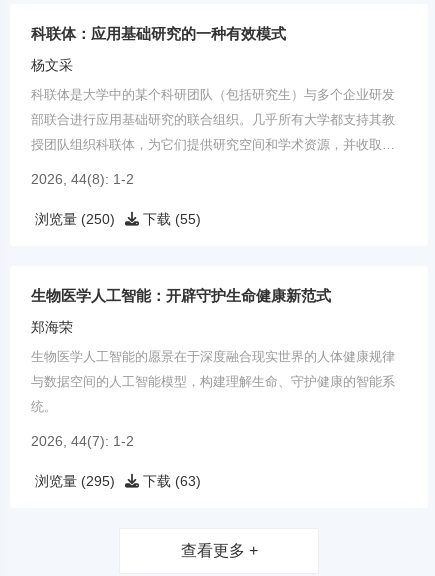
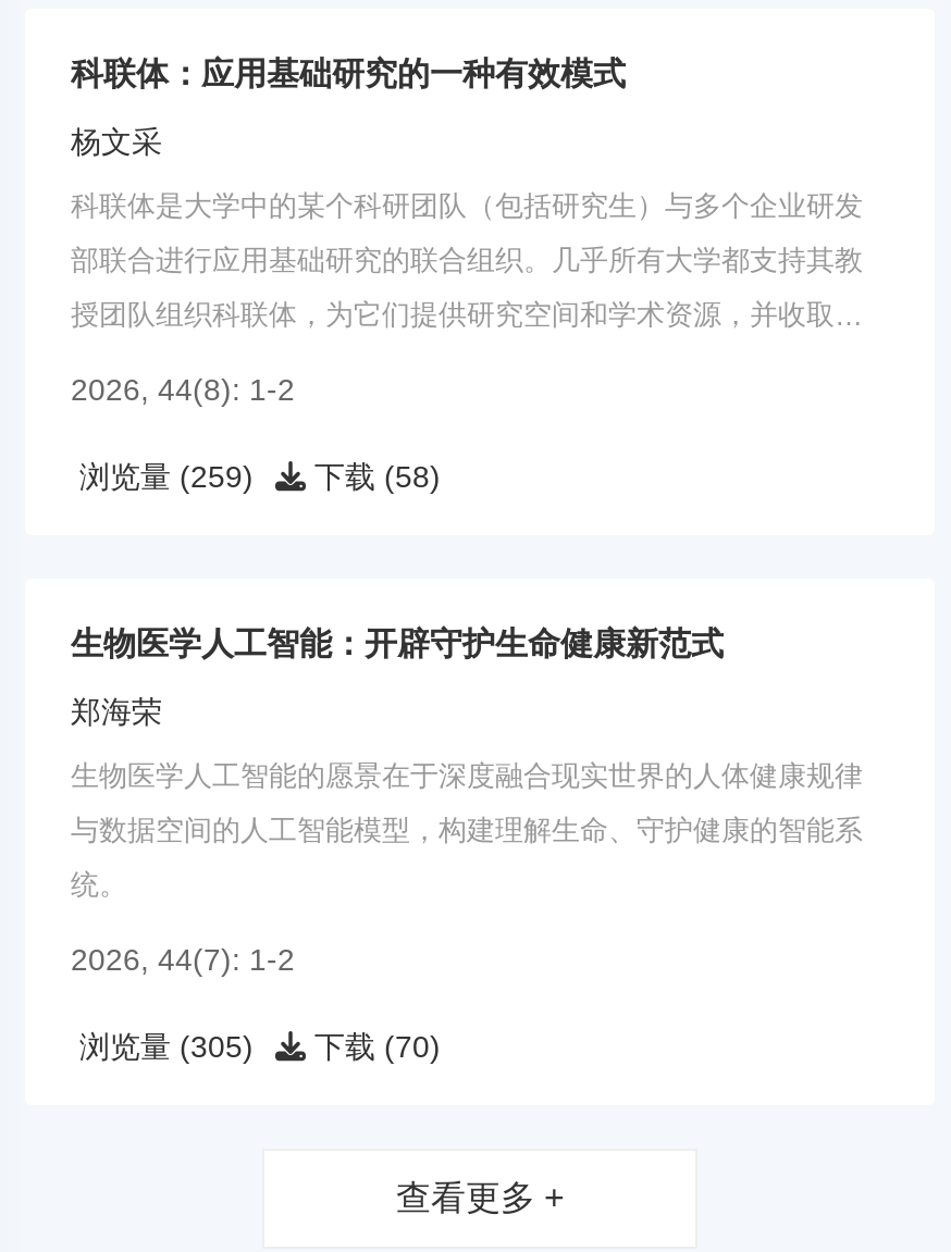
[31,211,115,227] 浏览量 (250) -> [71,460,254,495] 浏览量 (259)
[139,211,201,227] 下载 (55) -> [306,460,441,495] 下载 (58)
[31,473,115,489] 浏览量 (295) -> [71,1030,254,1065] 浏览量 (305)
[139,473,201,489] 下载 (63) -> [306,1030,441,1065] 下载 (70)

